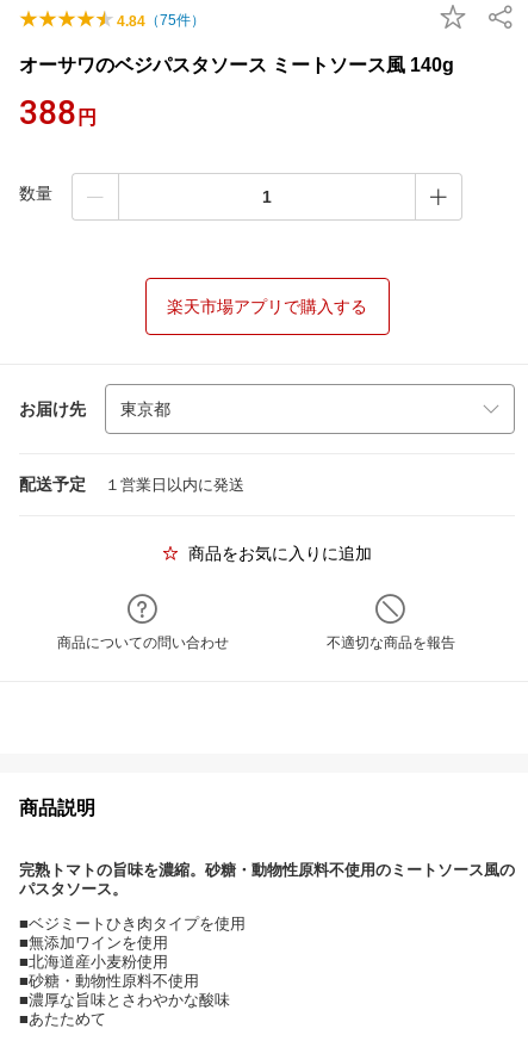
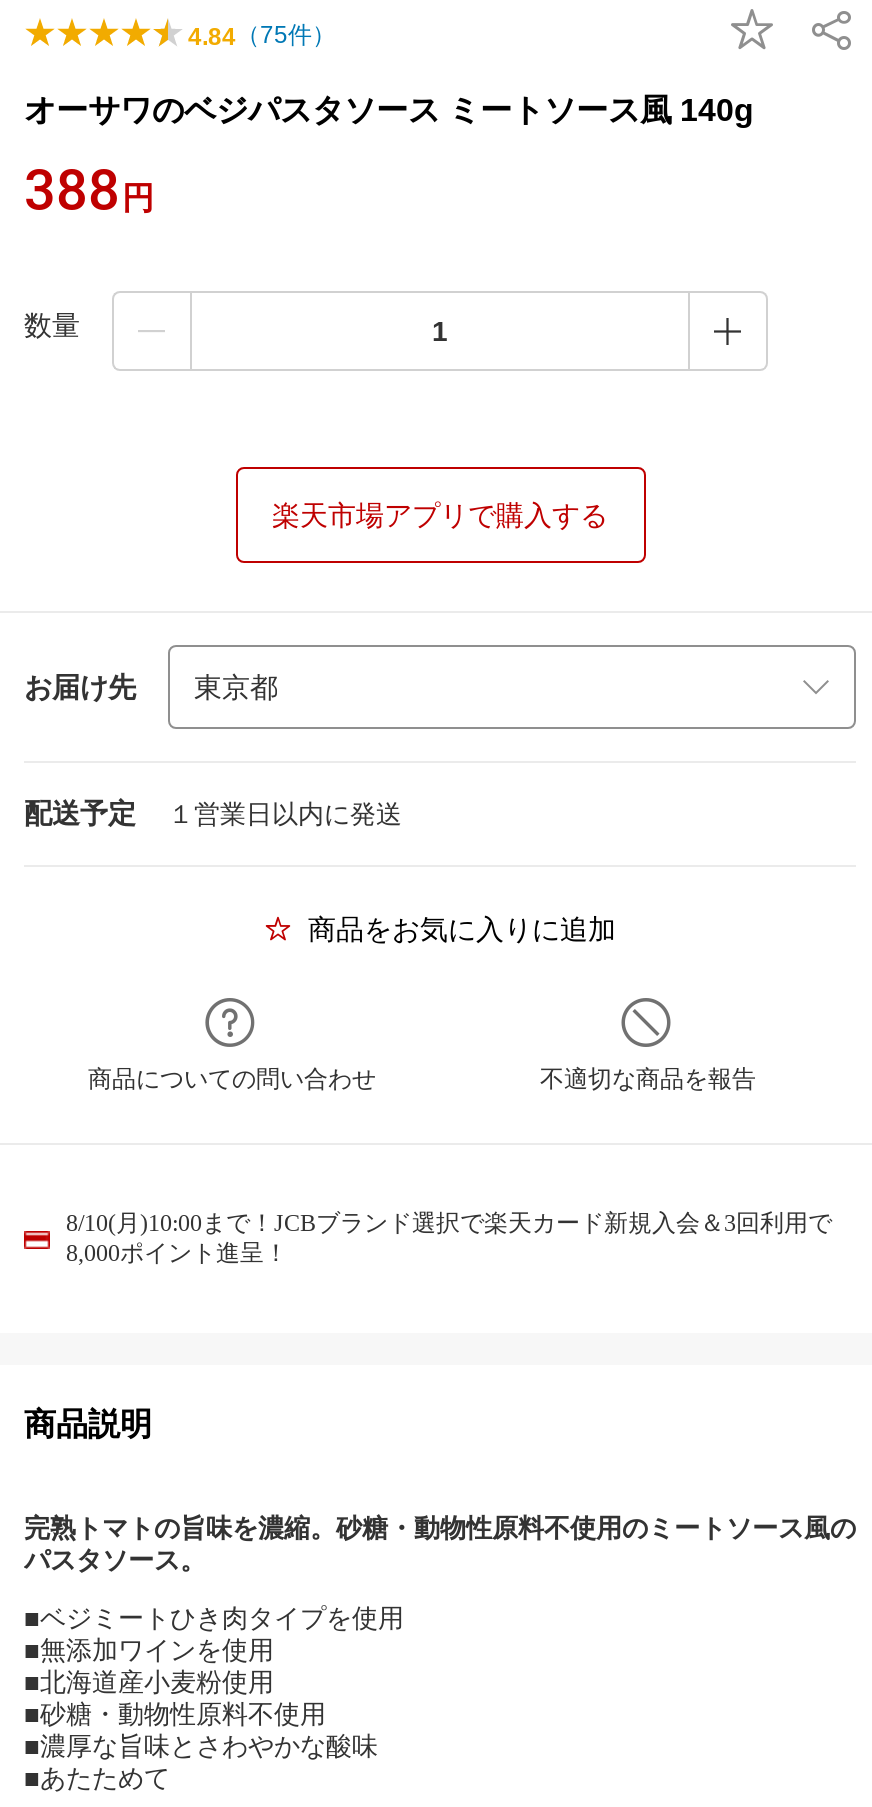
none -> [66,1209,832,1267] 8/10(月)10:00まで！JCBブランド選択で楽天カード新規入会＆3回利用で | 8,000ポイント進呈！

